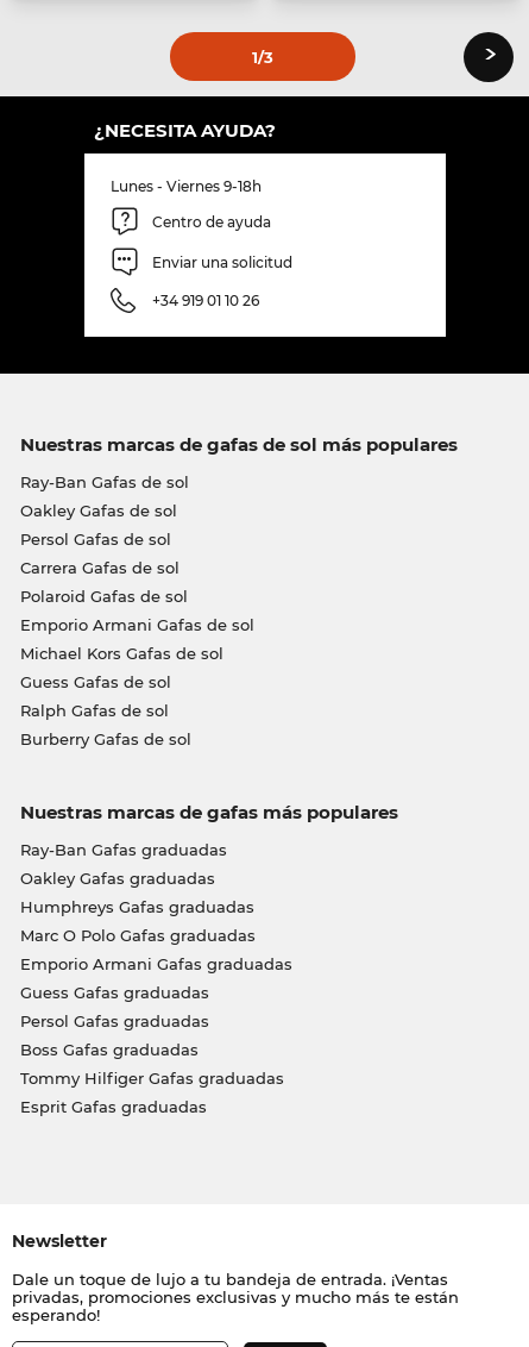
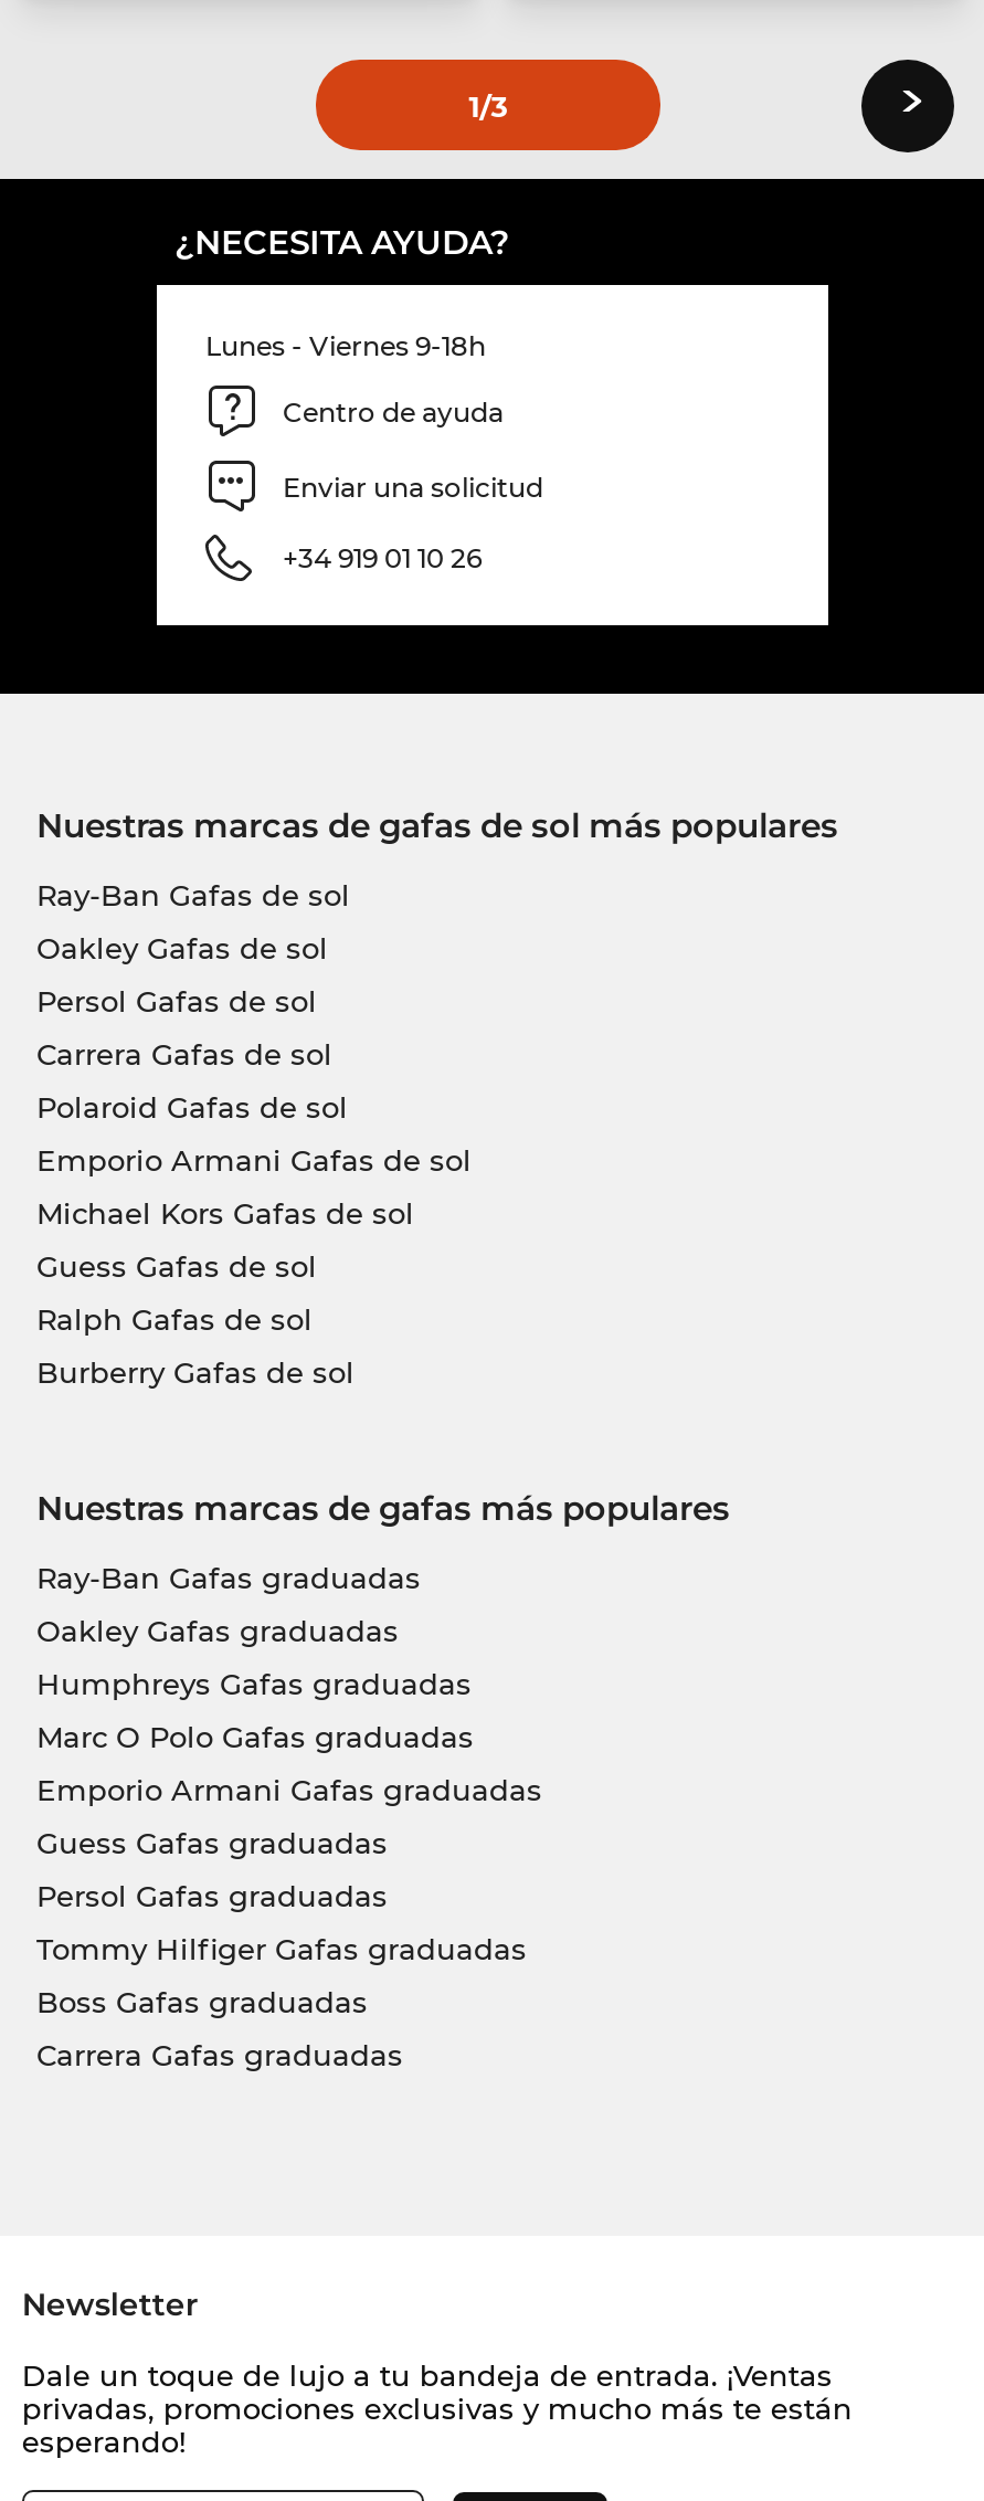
moved [20,1040,198,1059] -> [36,1984,368,2020]: Boss Gafas graduadas
moved [20,1069,284,1088] -> [36,1931,527,1967]: Tommy Hilfiger Gafas graduadas
[20,1097,206,1116] Esprit Gafas graduadas -> [36,2037,403,2073] Carrera Gafas graduadas

